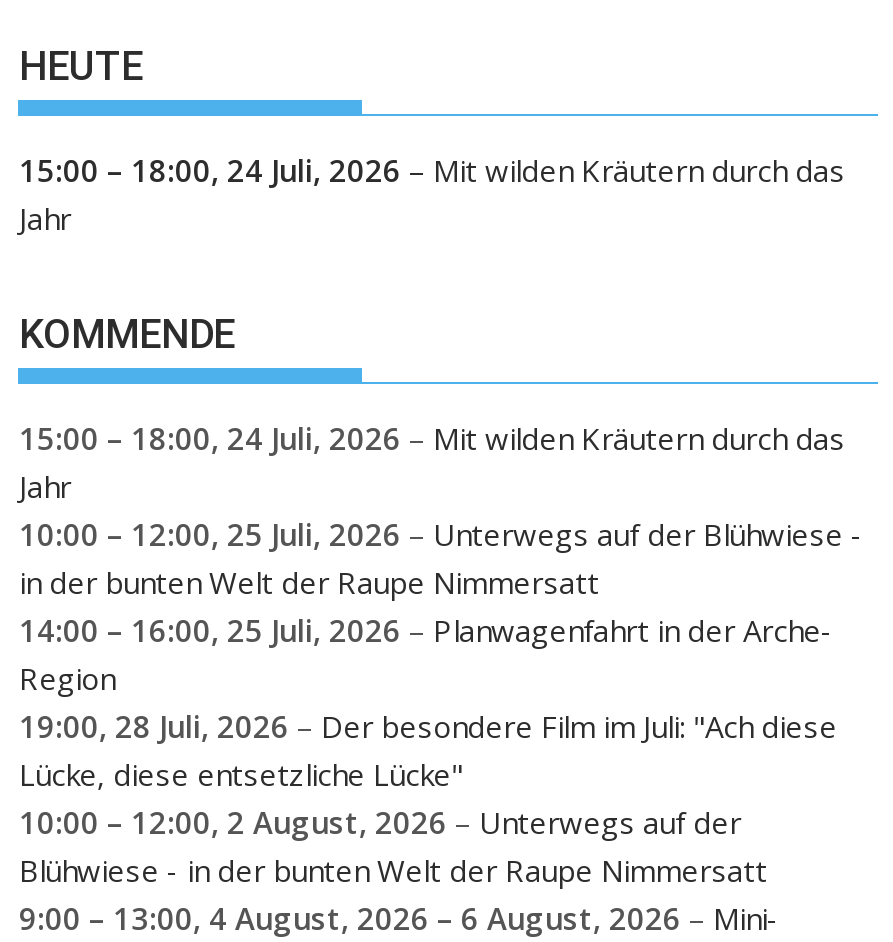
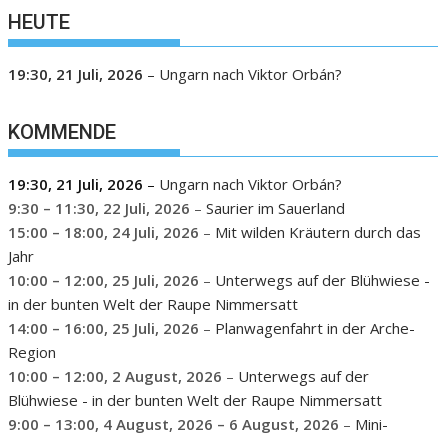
[19,149,845,237] 15:00 – 18:00, 24 Juli, 2026 – Mit wilden Kräutern durch das | Jahr -> [8,63,342,83] 19:30, 21 Juli, 2026 – Ungarn nach Viktor Orbán?
none -> [8,174,345,218] 19:30, 21 Juli, 2026 – Ungarn nach Viktor Orbán? | 9:30 – 11:30, 22 Juli, 2026 – Saurier im Sauerland
moved [19,418,863,698] -> [8,222,430,362]: 15:00 – 18:00, 24 Juli, 2026 – Mit wilden Kräutern durch das | Jahr | 10:00 – 12:00, 25 Juli, 2026 – Unterwegs auf der Blühwiese - | in der bunten Welt der Raupe Nimmersatt | 14:00 – 16:00, 25 Juli, 2026 – Planwagenfahrt in der Arche- | Region
[19,706,837,794] 19:00, 28 Juli, 2026 – Der besondere Film im Juli: "Ach diese | Lücke, diese entsetzliche Lücke" -> none

